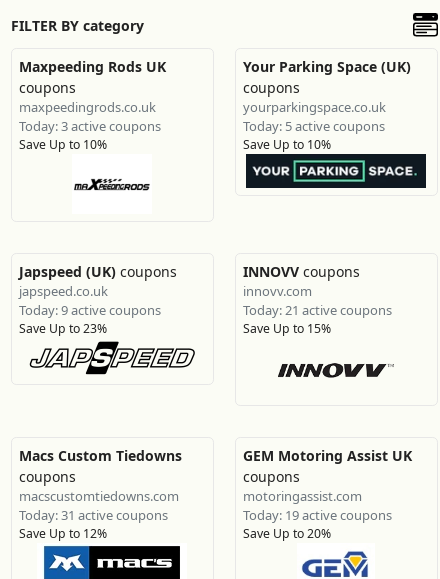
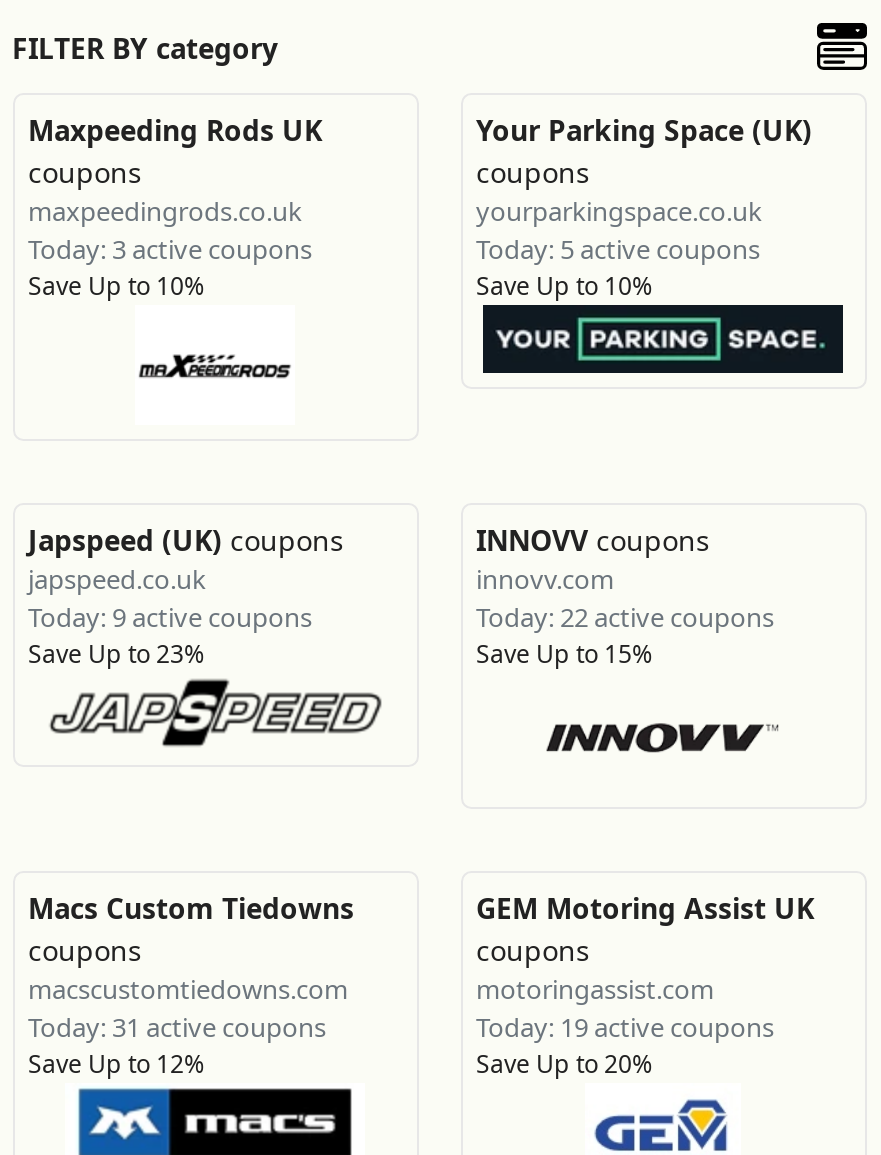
[242,301,391,319] Today: 21 active coupons -> [476,599,774,635] Today: 22 active coupons

